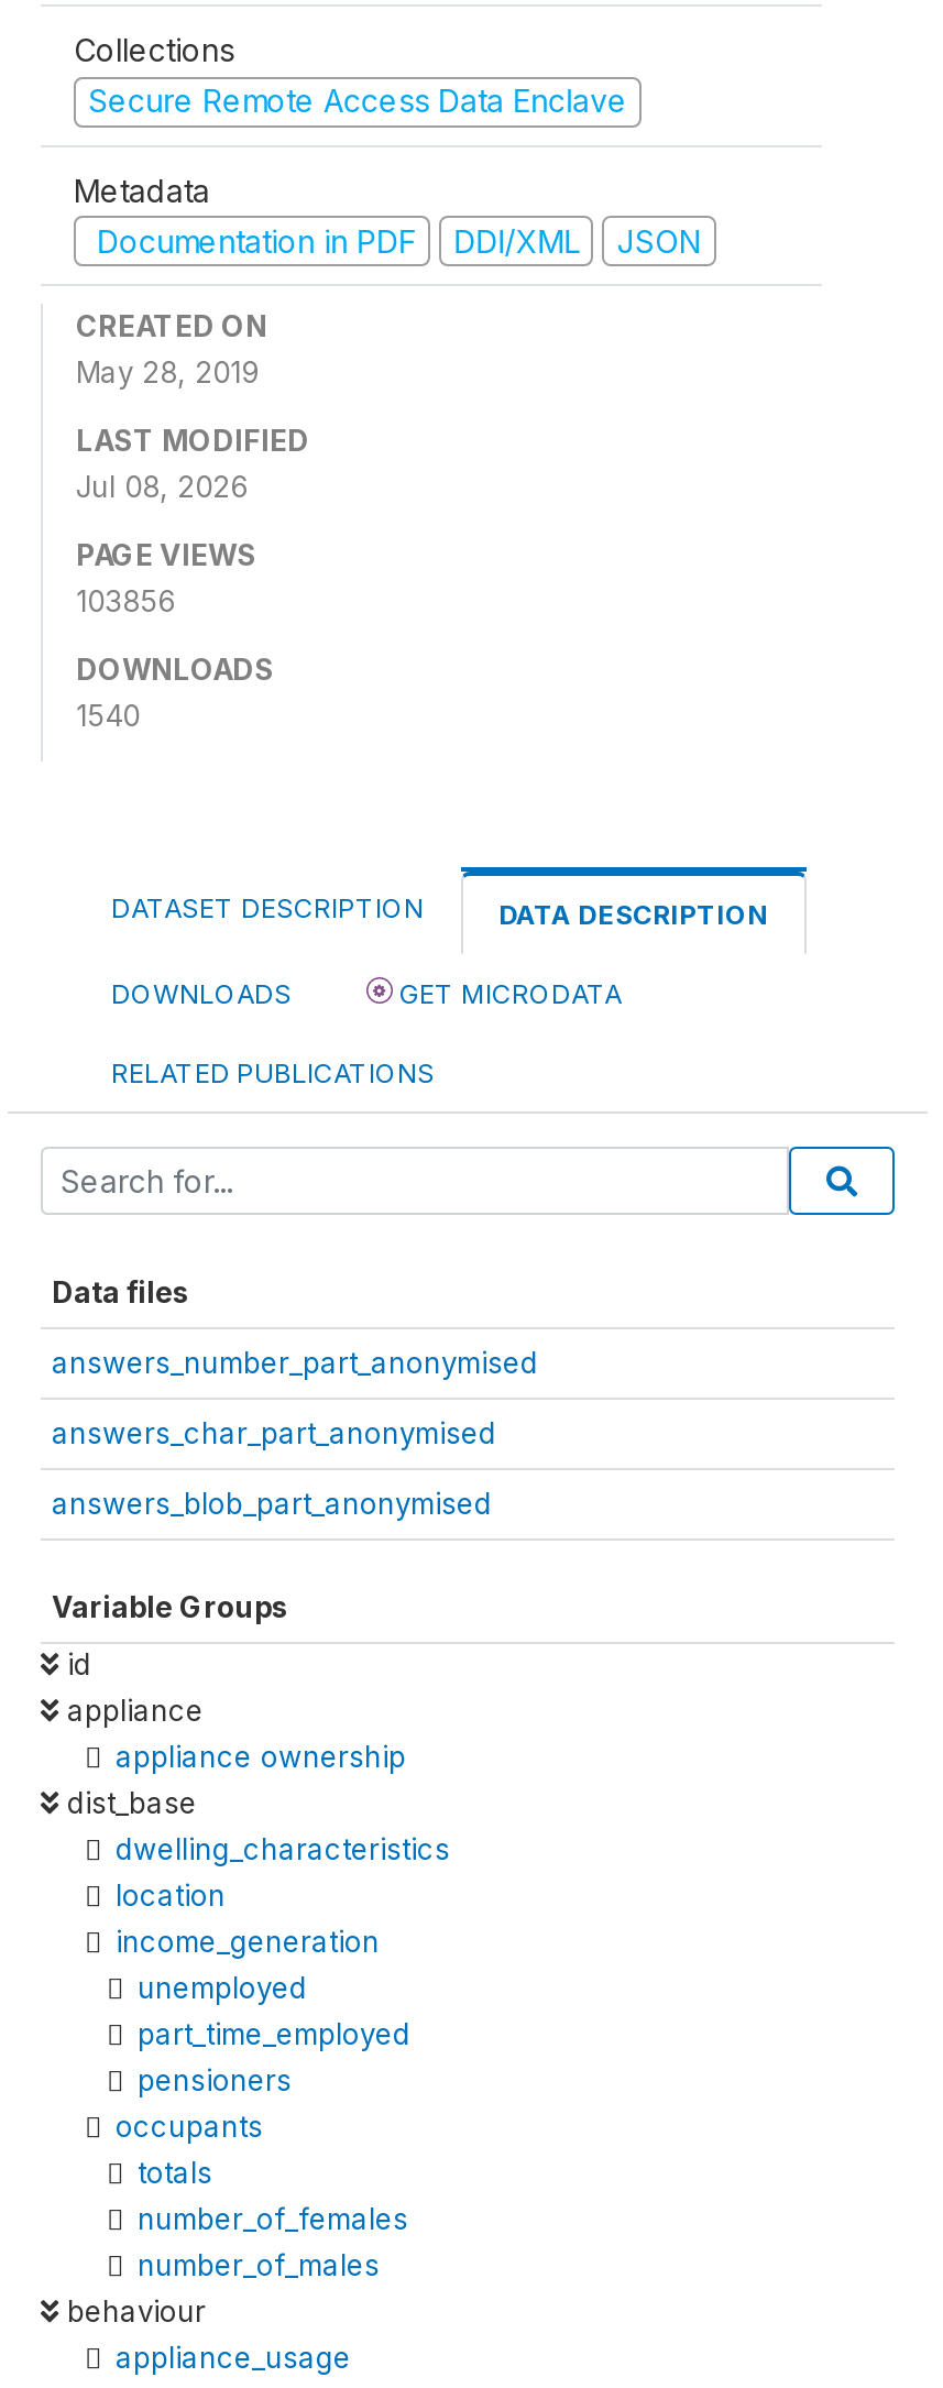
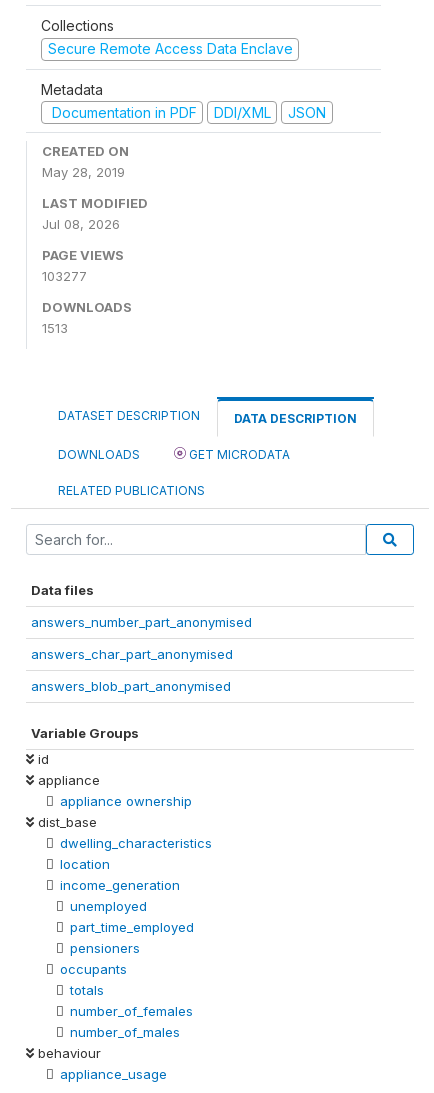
[76,583,175,618] 103856 -> [42,268,87,284] 103277
[76,698,140,733] 1540 -> [42,320,68,336] 1513

